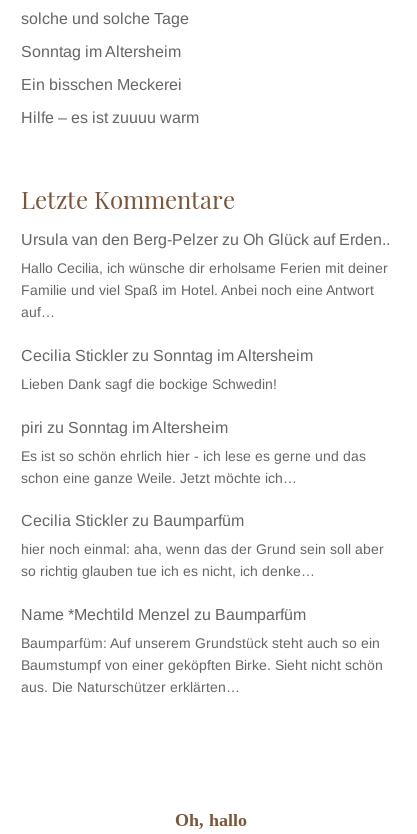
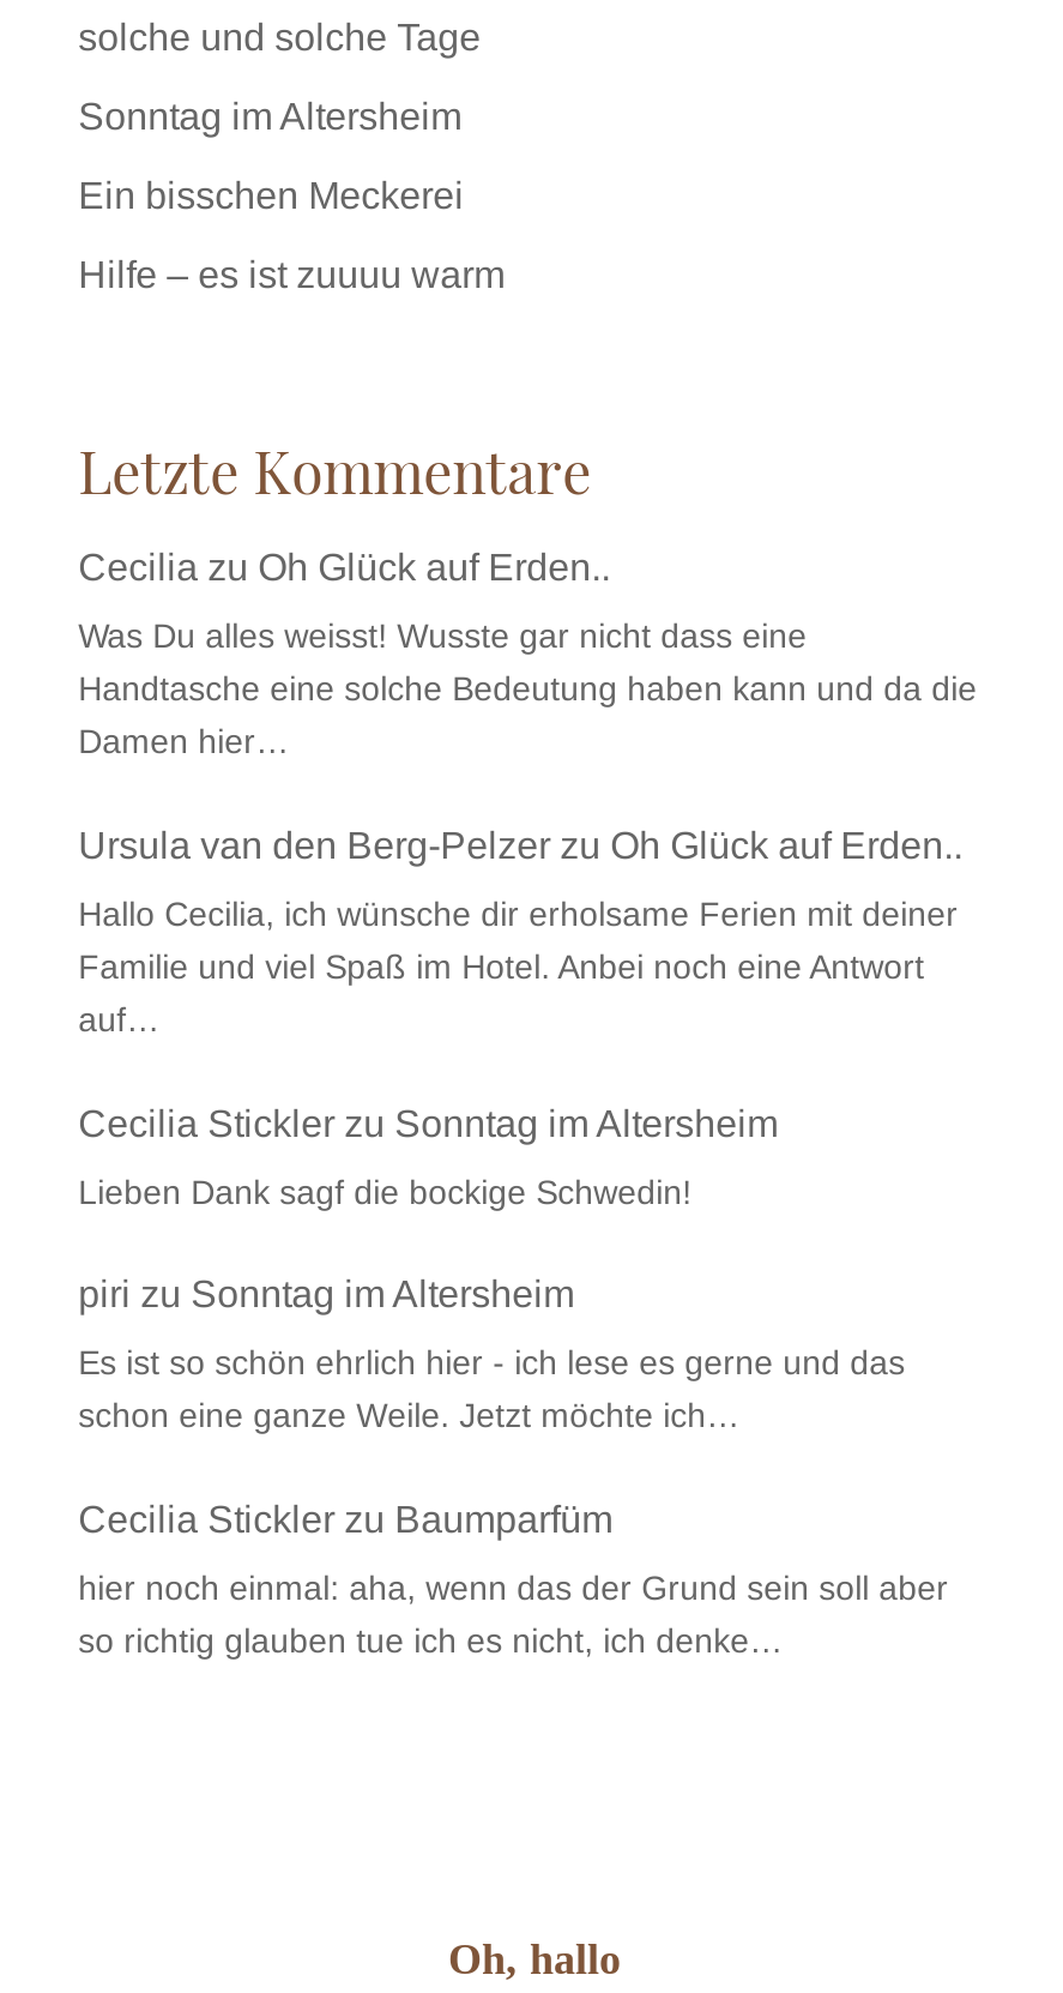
none -> [78,548,977,761] Cecilia zu Oh Glück auf Erden.. | Was Du alles weisst! Wusste gar nicht dass eine | Handtasche eine solche Bedeutung haben kann und da die | Damen hier…
moved [21,231,390,579] -> [78,825,963,1660]: Ursula van den Berg-Pelzer zu Oh Glück auf Erden.. | Hallo Cecilia, ich wünsche dir erholsame Ferien mit deiner | Familie und viel Spaß im Hotel. Anbei noch eine Antwort | ... | hier noch einmal: aha, wenn das der Grund sein soll aber | so richtig glauben tue ich es nicht, ich denke…
[21,606,383,695] Name *Mechtild Menzel zu Baumparfüm | Baumparfüm: Auf unserem Grundstück steht auch so ein | Baumstumpf von einer geköpften Birke. Sieht nicht schön | aus. Die Naturschützer erklärten… -> none

